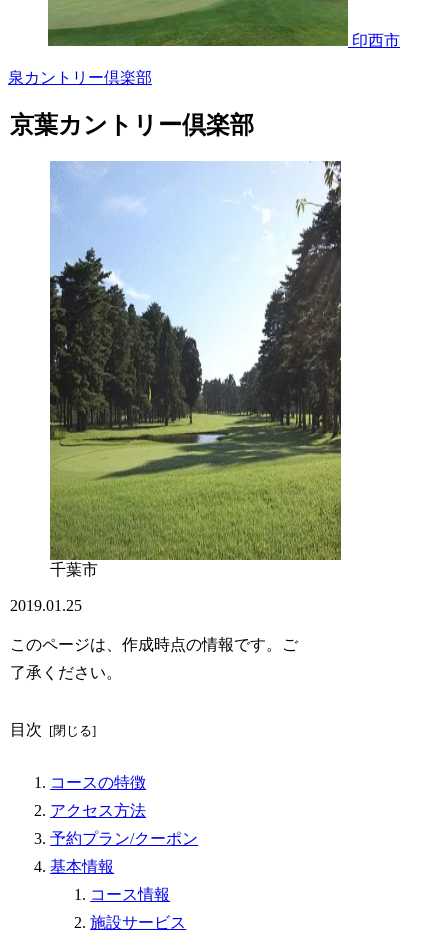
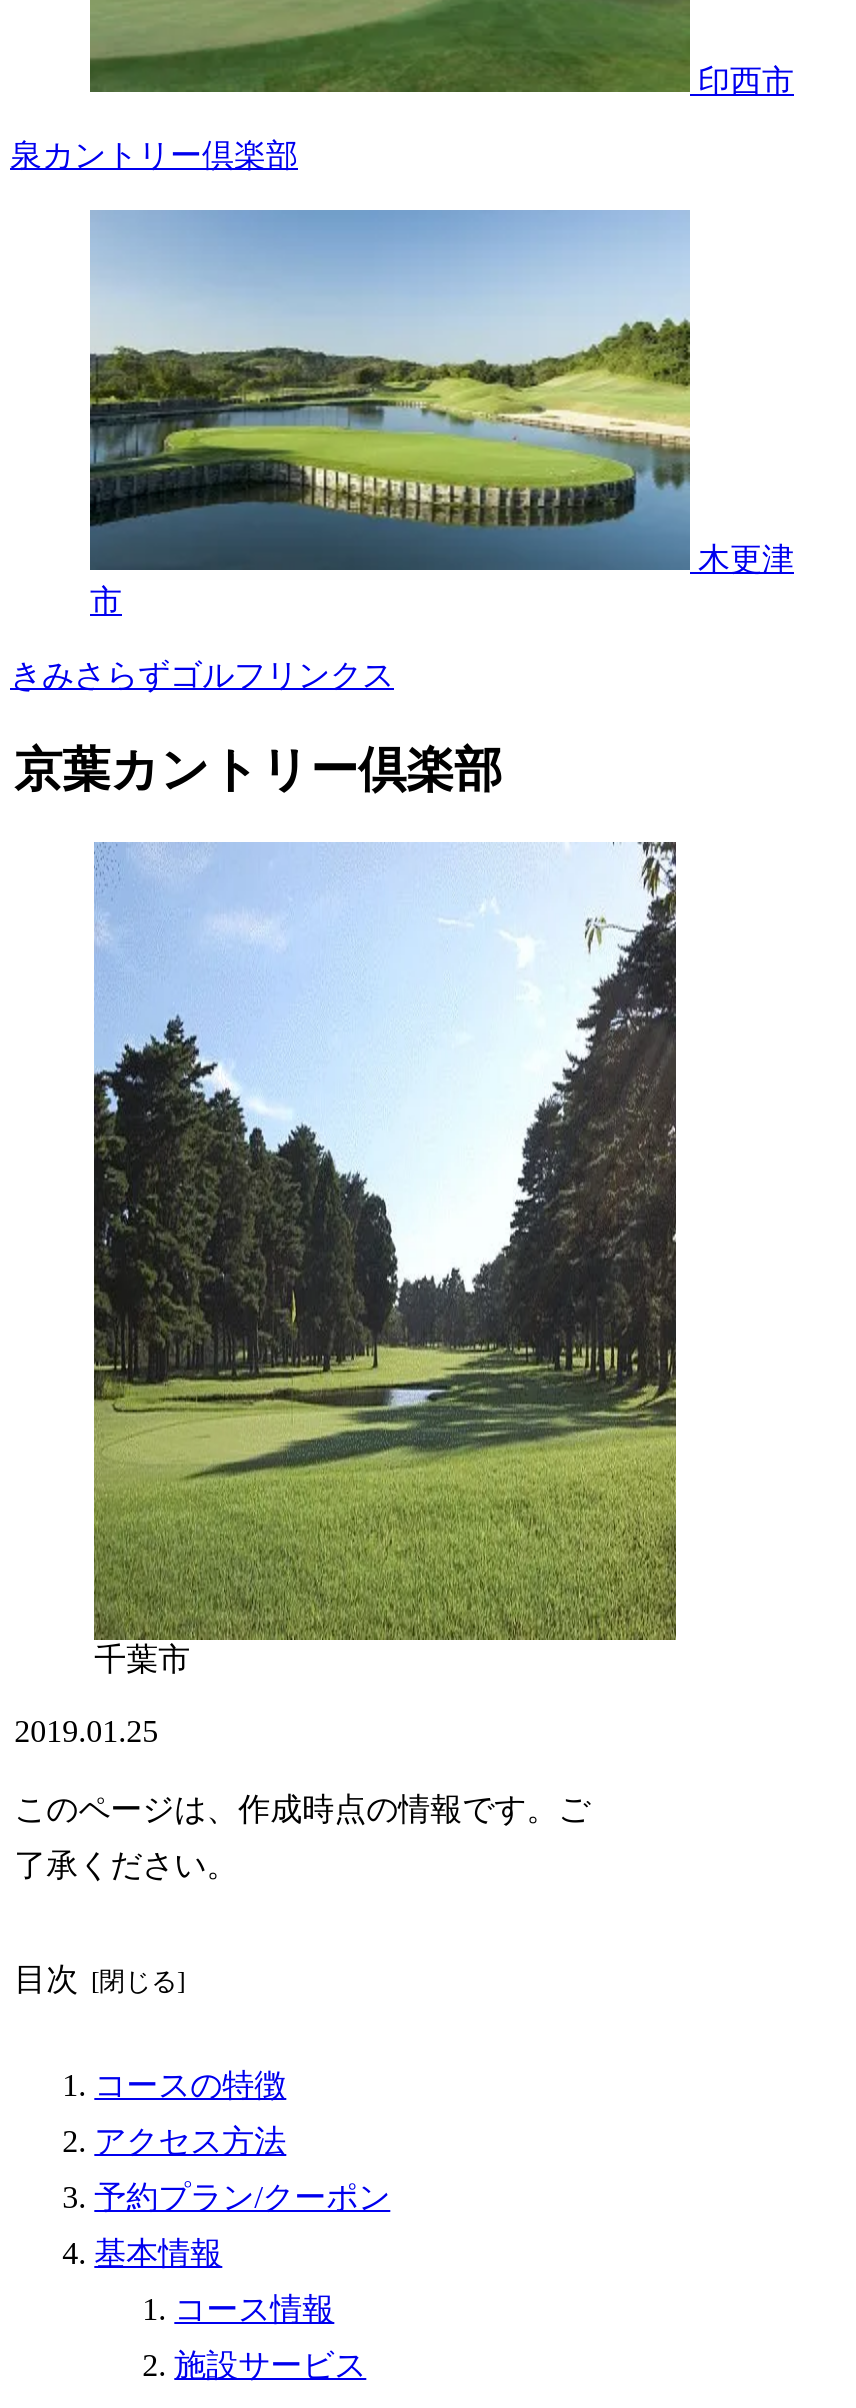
none -> [10,208,794,692] [image] | 木更津 | 市 | きみさらずゴルフリンクス

